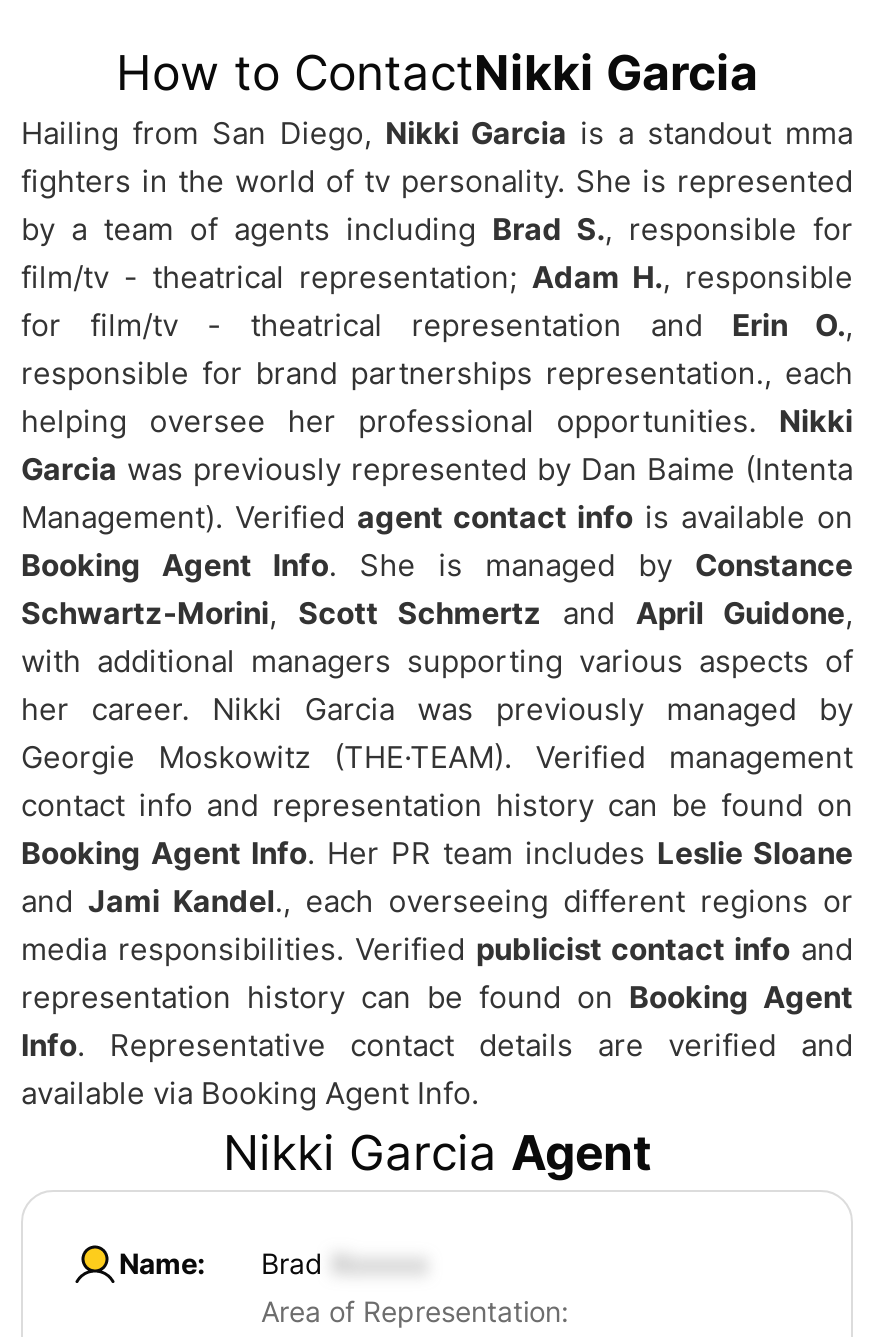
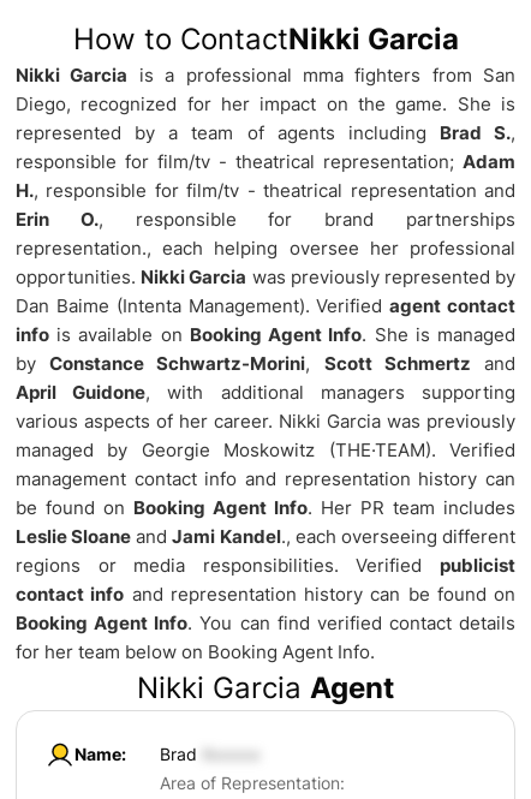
[21,114,853,776] Hailing from San Diego, Nikki Garcia is a standout mma | fighters in the world of tv personality. She is represented | by a team of agents including Brad S., responsible for | film/tv - theatrical representation; Adam H., responsible | for film/tv - theatrical representation and Erin O., | responsible for brand partnerships representation., each | helping oversee her professional opportunities. Nikki | Garcia was previously represented by Dan Baime (Intenta | Management). Verified agent contact info is available on | Booking Agent Info. She is managed by Constance | Schwartz-Morini, Scott Schmertz and April Guidone, | with additional managers supporting various aspects of | her career. Nikki Garcia was previously managed by | Georgie Moskowitz (THE·TEAM). Verified management -> [16,64,515,577] Nikki Garcia is a professional mma fighters from San | Diego, recognized for her impact on the game. She is | represented by a team of agents including Brad S., | responsible for film/tv - theatrical representation; Adam | H., responsible for film/tv - theatrical representation and | Erin O., responsible for brand partnerships | representation., each helping oversee her professional | opportunities. Nikki Garcia was previously represented by | Dan Baime (Intenta Management). Verified agent contact | info is available on Booking Agent Info. She is managed | by Constance Schwartz-Morini, Scott Schmertz and | April Guidone, with additional managers supporting | various aspects of her career. Nikki Garcia was previously | managed by Georgie Moskowitz (THE·TEAM). Verified | management contact info and representation history can | be found on Booking Agent Info. Her PR team includes | Leslie Sloane and Jami Kandel., each overseeing different | regions or media responsibilities. Verified publicist
moved [21,786,853,824] -> [16,583,515,606]: contact info and representation history can be found on
[21,834,853,1112] Booking Agent Info. Her PR team includes Leslie Sloane | and Jami Kandel., each overseeing different regions or | media responsibilities. Verified publicist contact info and | representation history can be found on Booking Agent | Info. Representative contact details are verified and | available via Booking Agent Info. -> [16,612,515,663] Booking Agent Info. You can find verified contact details | for her team below on Booking Agent Info.

